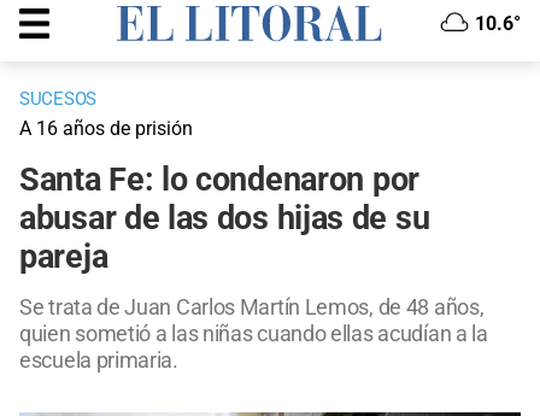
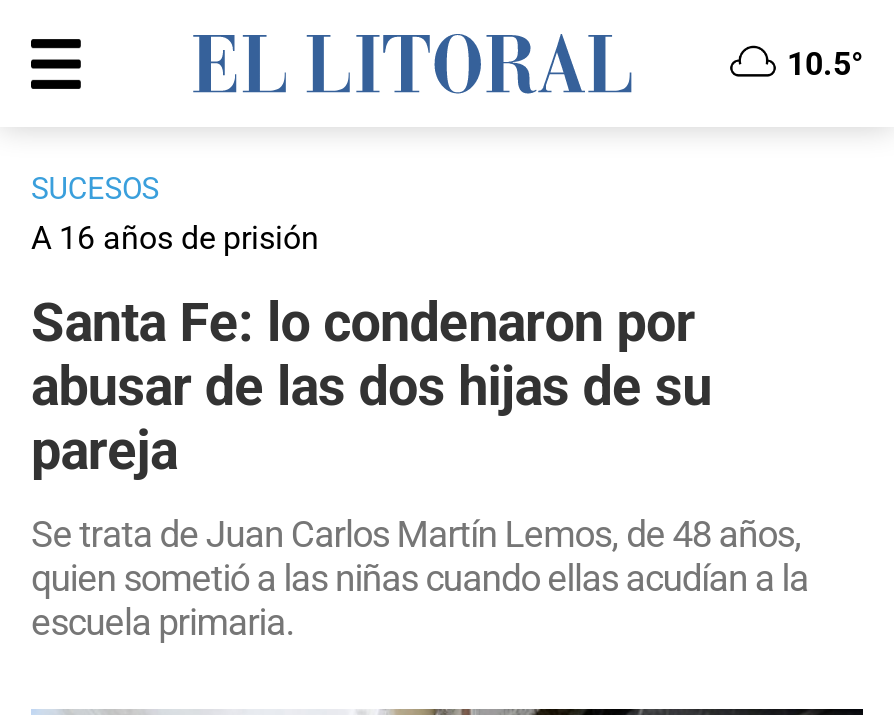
[475,11,521,34] 10.6° -> [787,44,863,82] 10.5°

